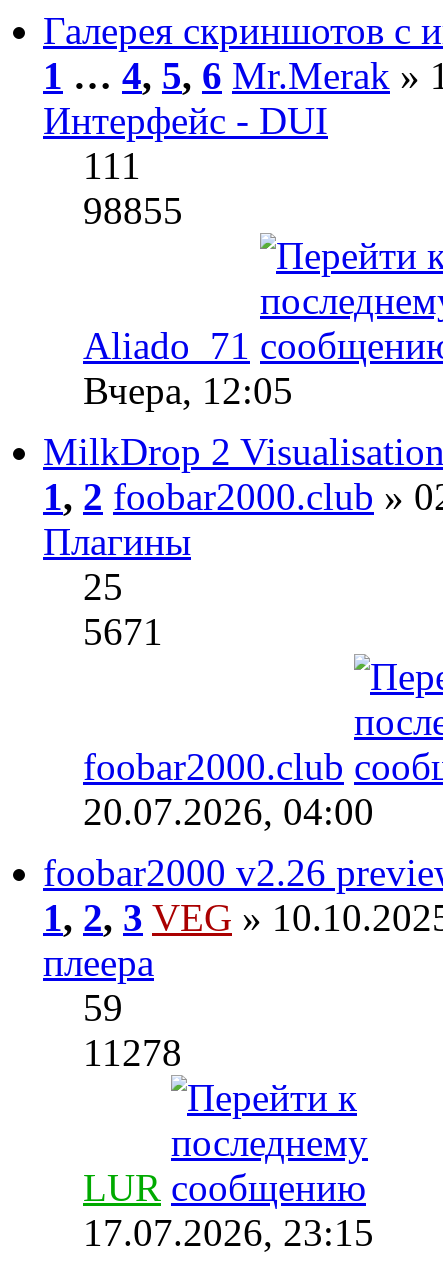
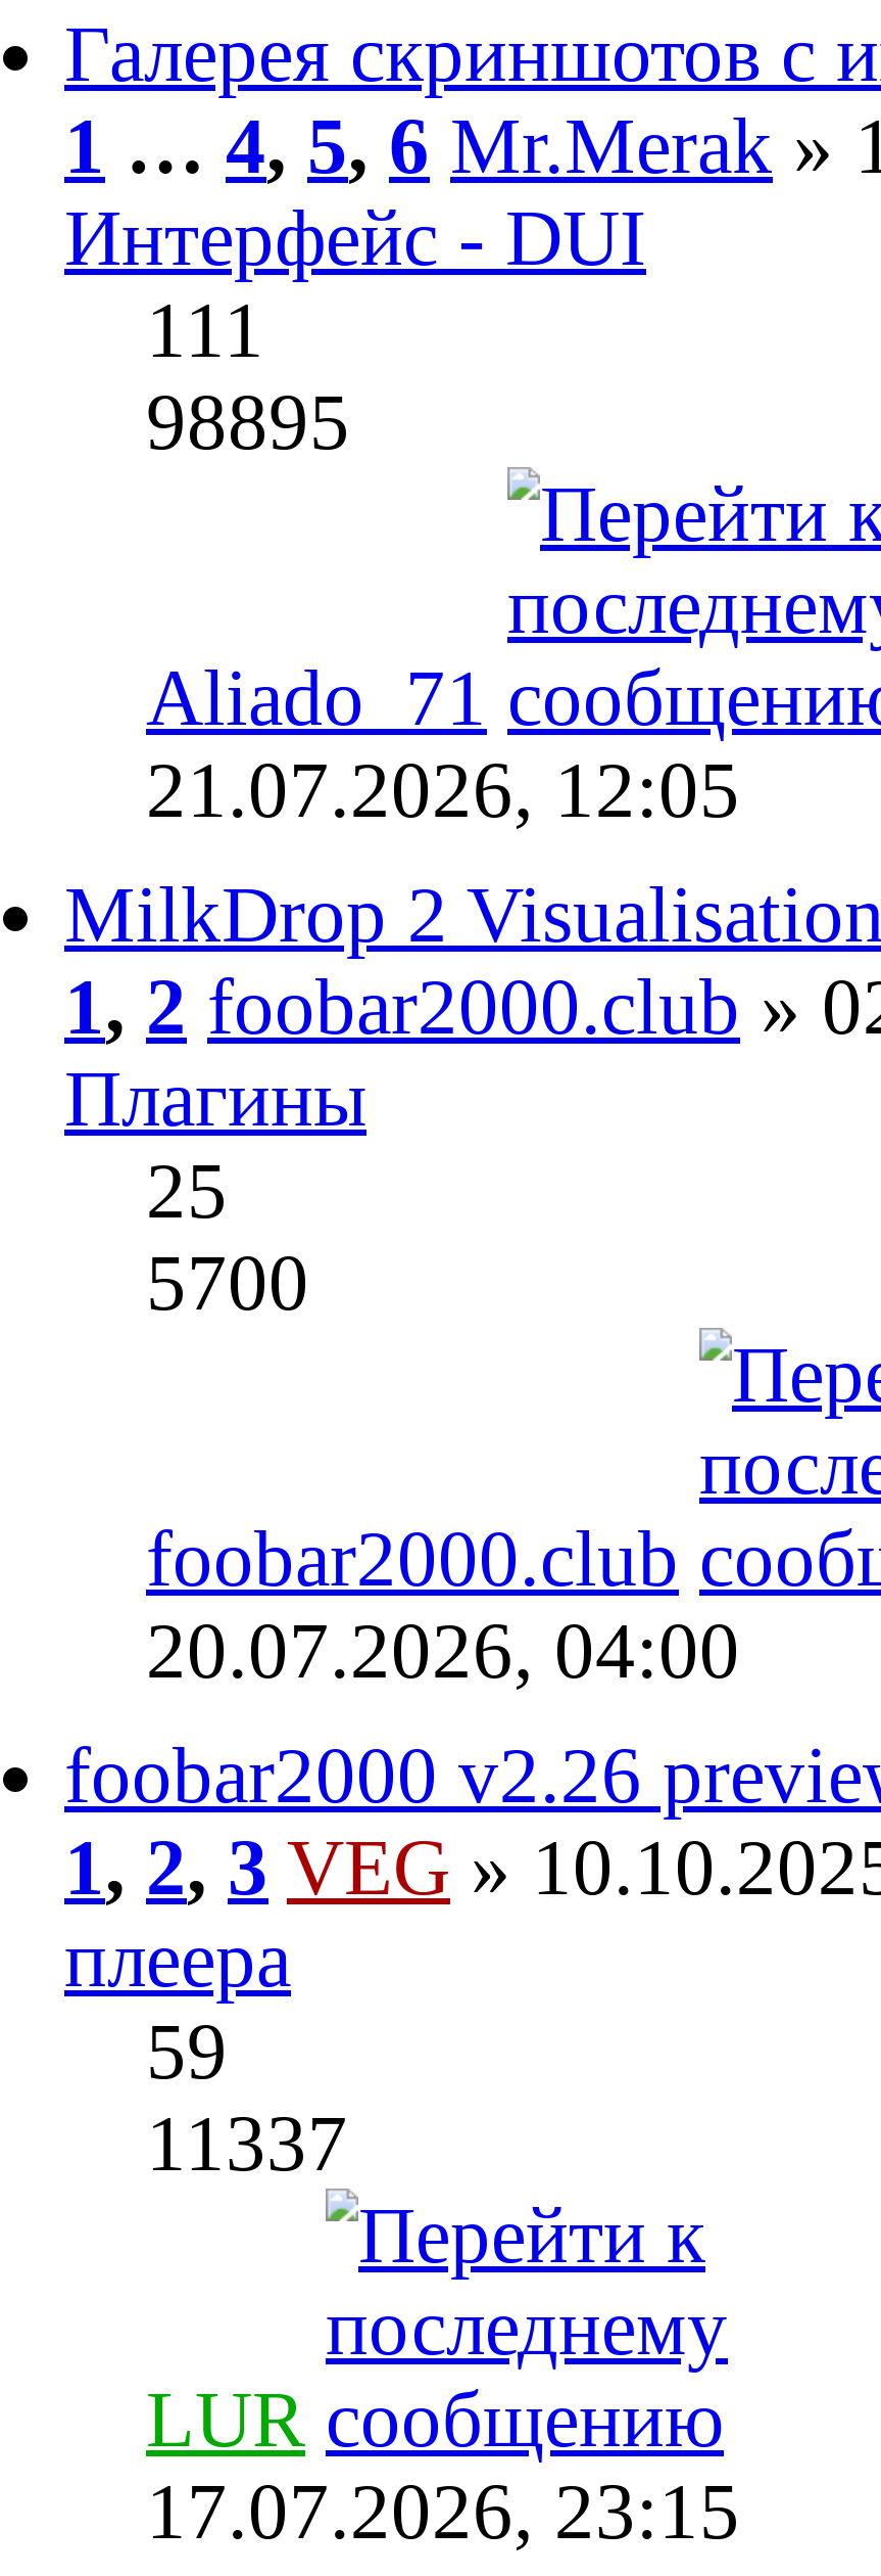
[83,189,183,232] 98855 -> [146,378,350,466] 98895
[83,369,293,412] Вчера, 12:05 -> [146,746,740,834] 21.07.2026, 12:05
[83,610,163,653] 5671 -> [146,1239,309,1327] 5700
[83,1031,182,1074] 11278 -> [146,2099,348,2187] 11337

